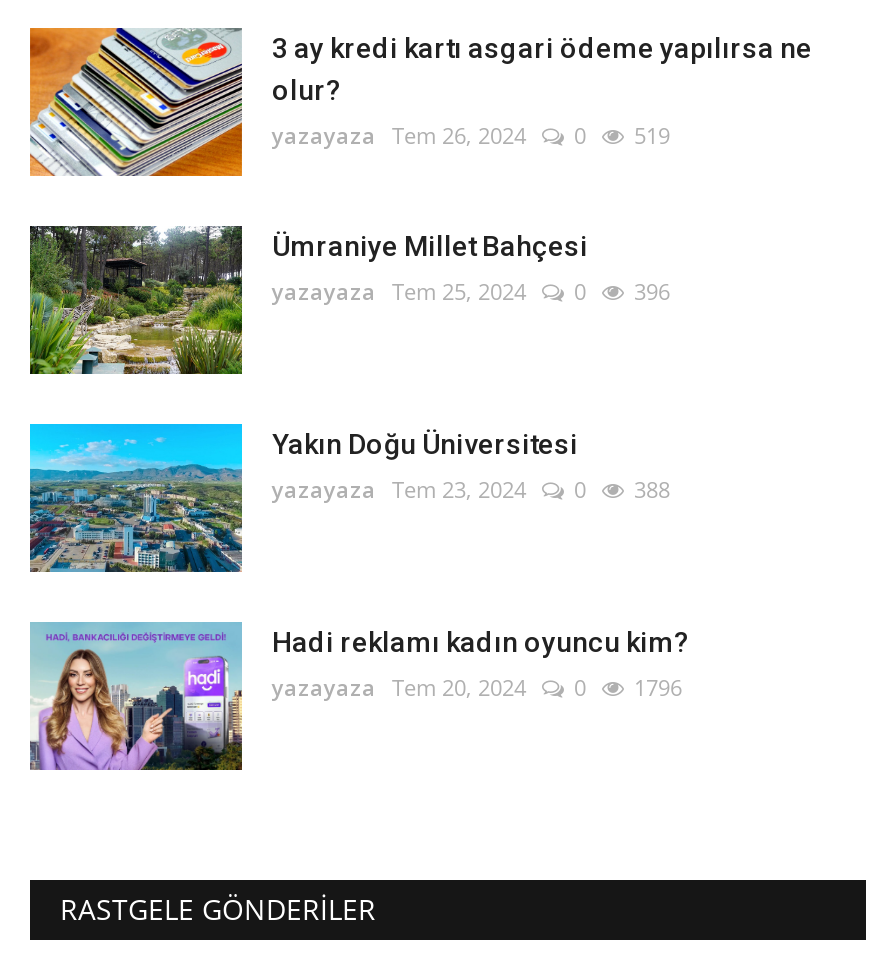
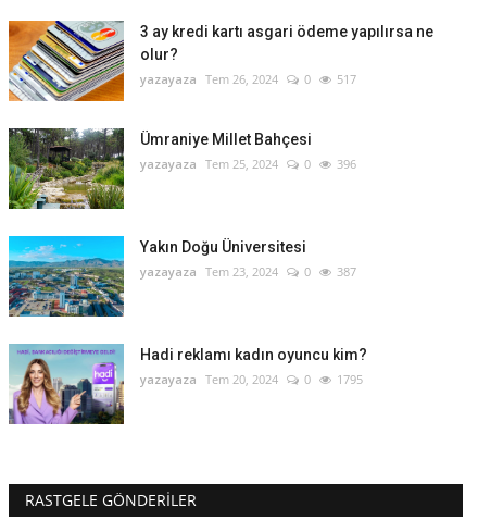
[272,120,670,150] yazayaza Tem 26, 2024 0 519 -> [140,71,356,87] yazayaza Tem 26, 2024 0 517
[272,474,670,504] yazayaza Tem 23, 2024 0 388 -> [140,263,356,280] yazayaza Tem 23, 2024 0 387
[272,672,682,702] yazayaza Tem 20, 2024 0 1796 -> [140,371,363,387] yazayaza Tem 20, 2024 0 1795

